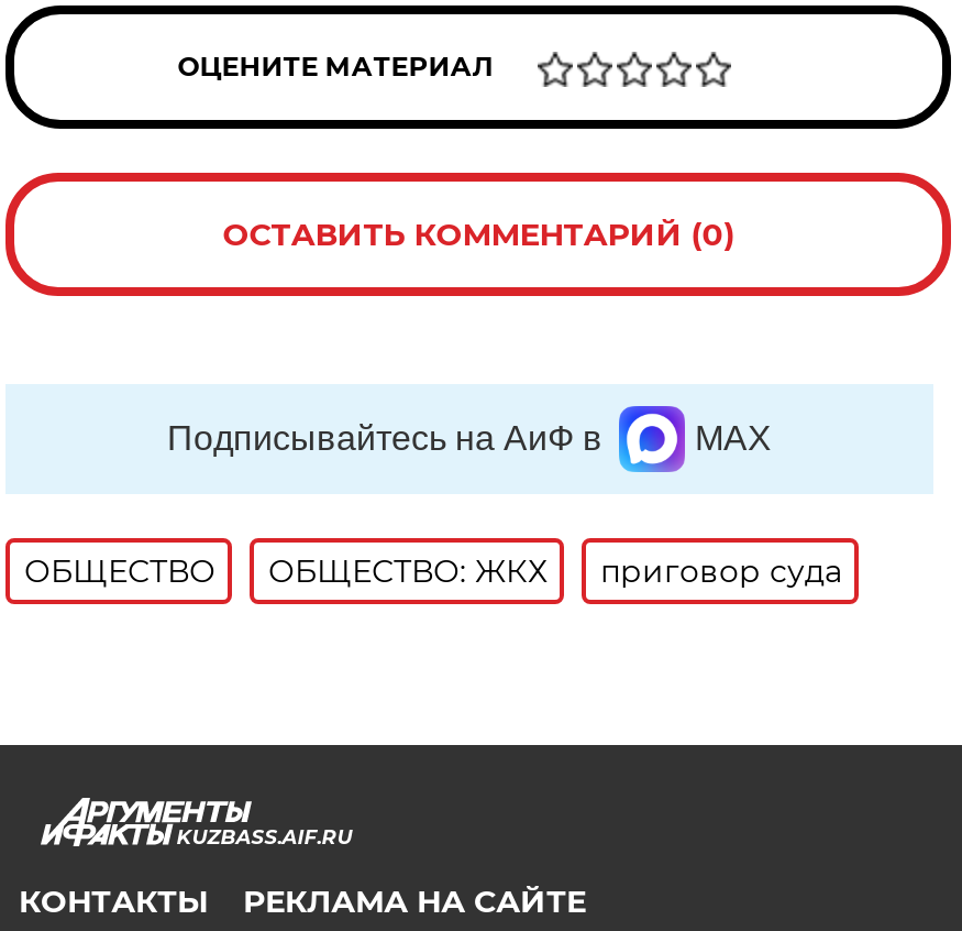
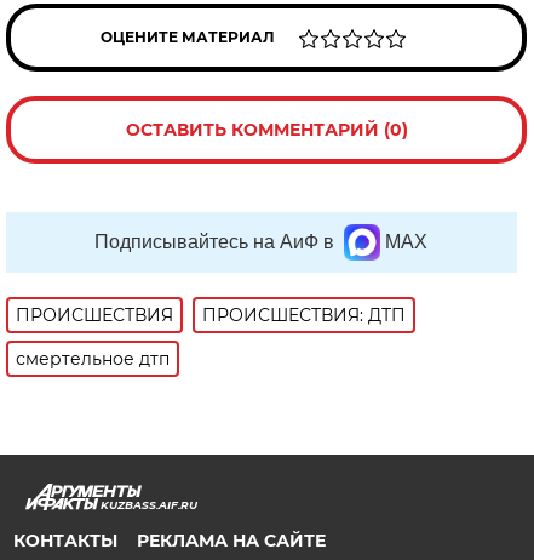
[24,551,842,591] ОБЩЕСТВО | ОБЩЕСТВО: ЖКХ | приговор суда -> [16,304,406,370] ПРОИСШЕСТВИЯ | ПРОИСШЕСТВИЯ: ДТП | смертельное дтп

